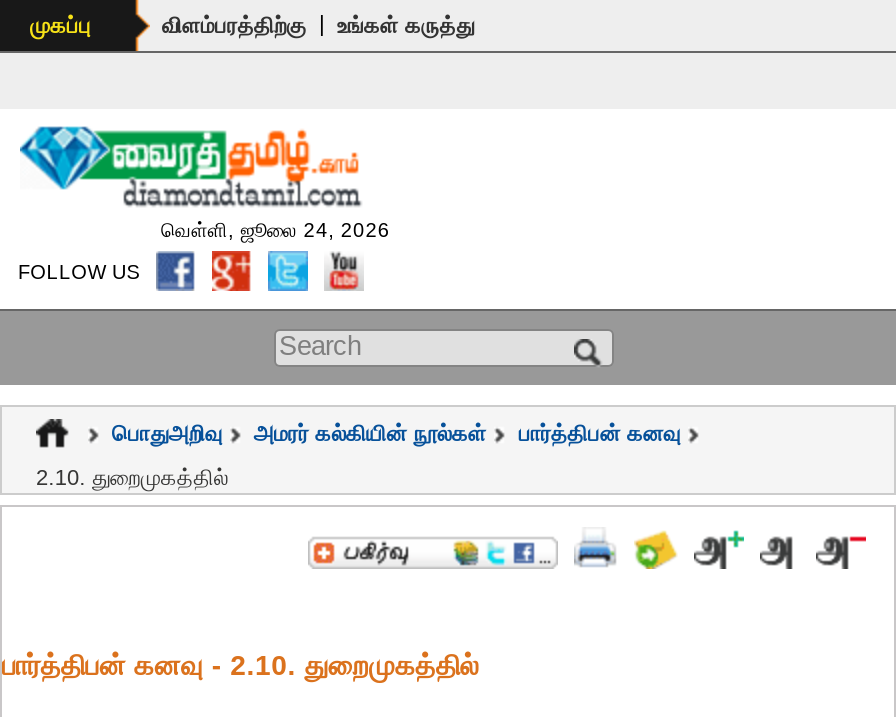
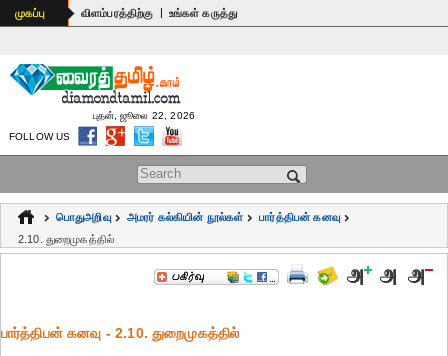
[155,219,390,241] வெள்ளி, ஜூலை 24, 2026 -> [89,110,195,121] புதன், ஜூலை 22, 2026

